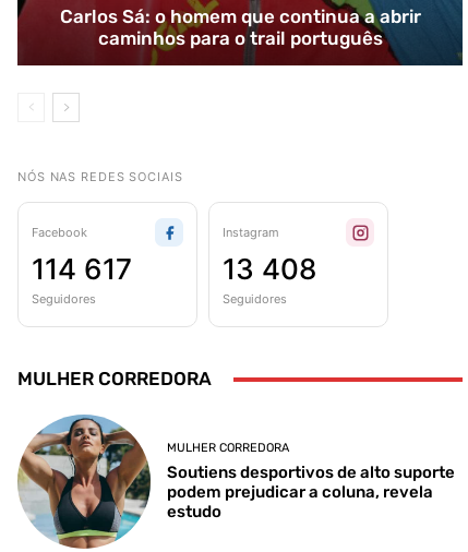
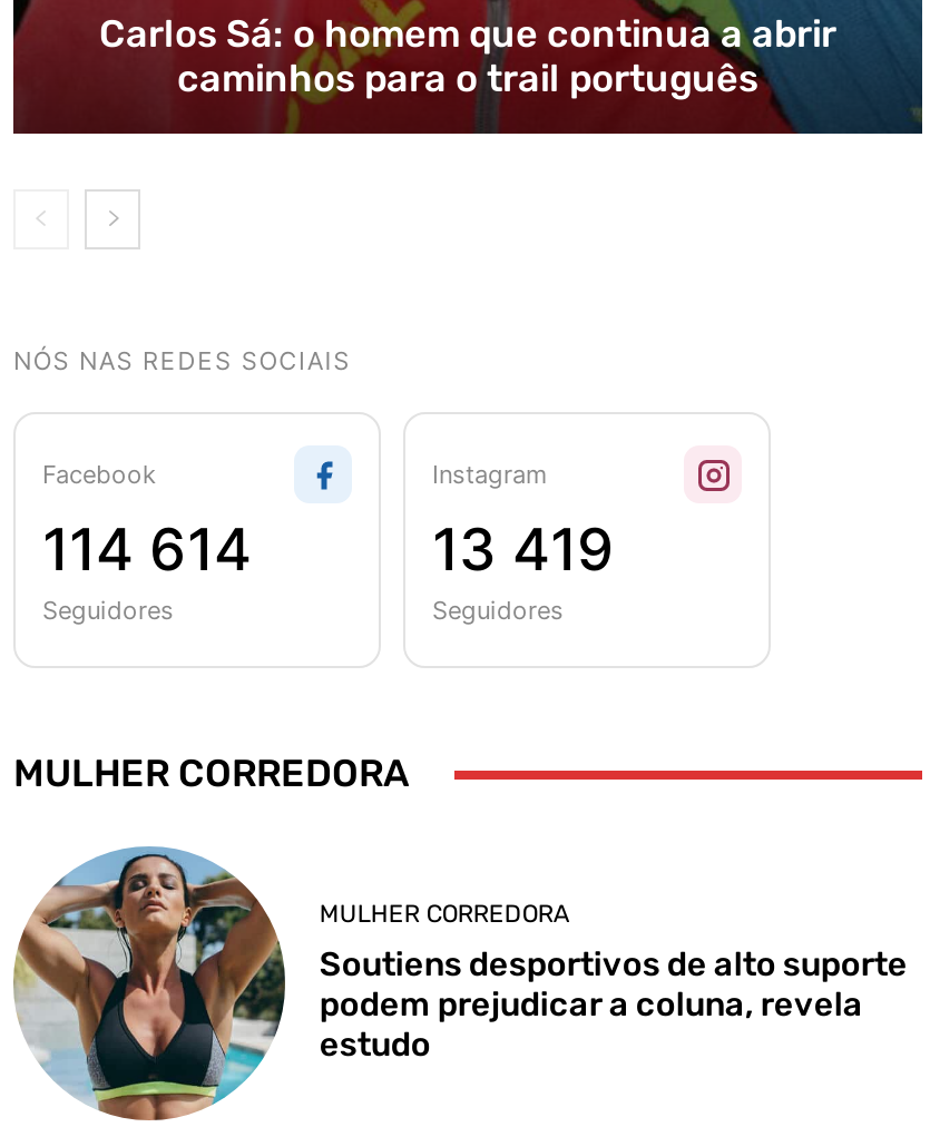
[32,252,132,286] 114 617 -> [42,515,252,584] 114 614
[223,252,316,286] 13 408 -> [432,515,615,584] 13 419

